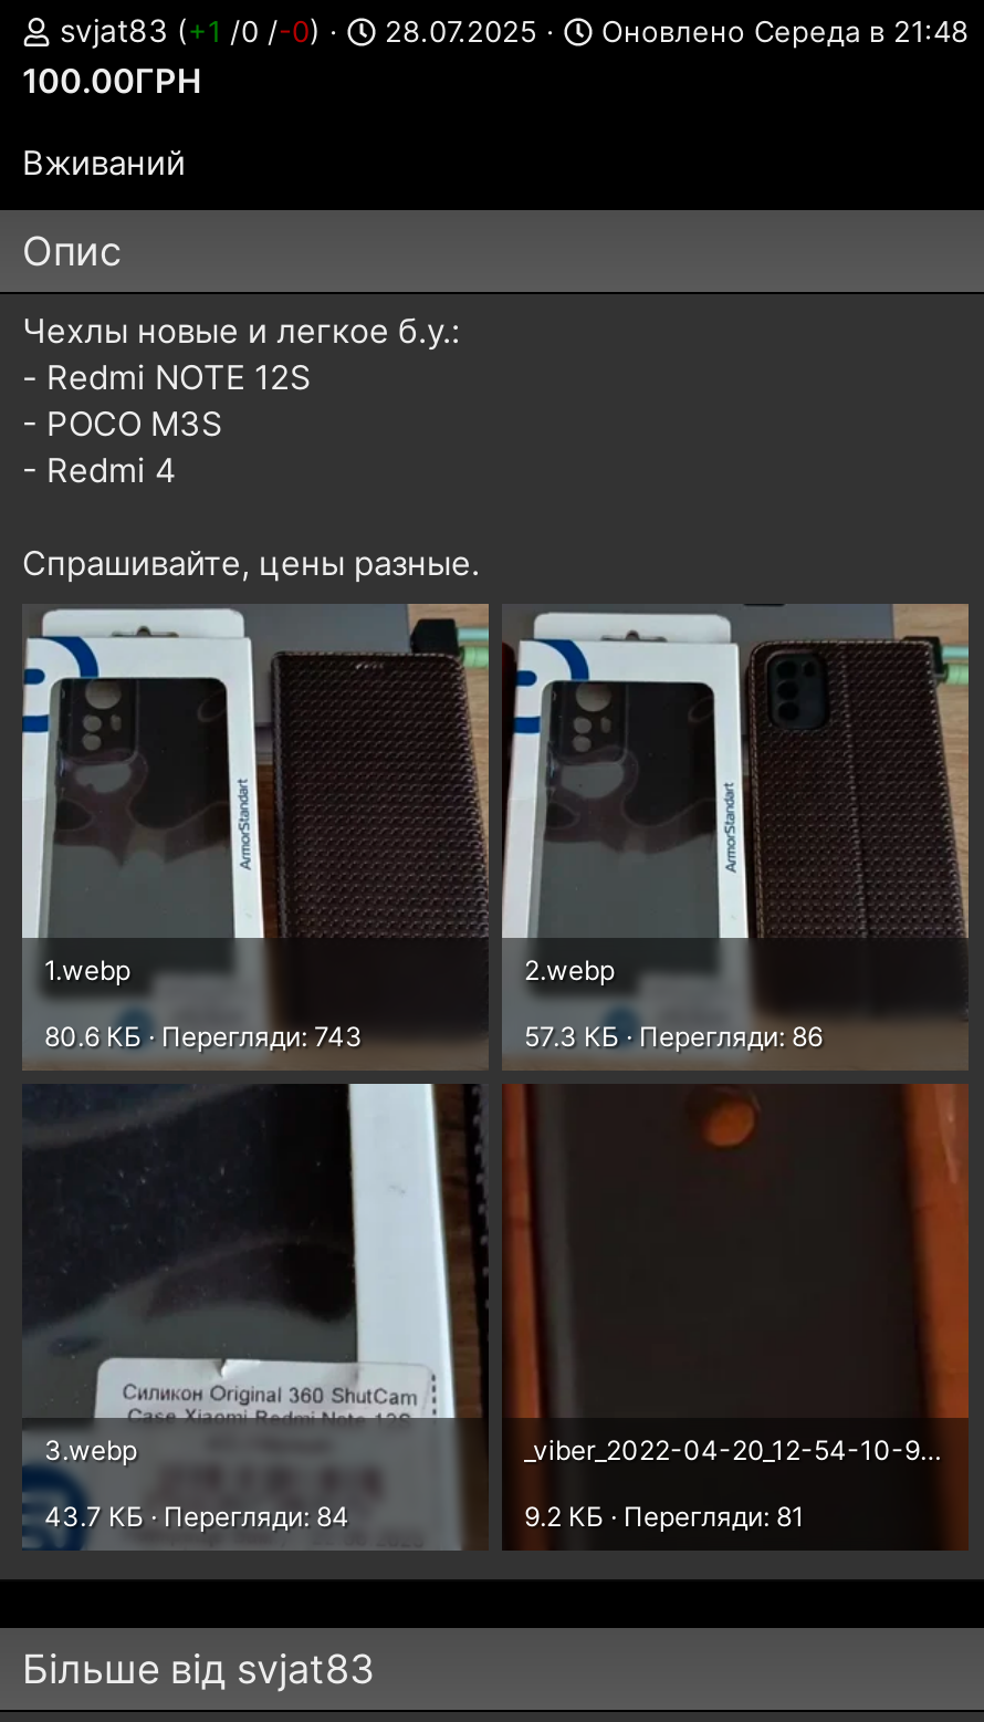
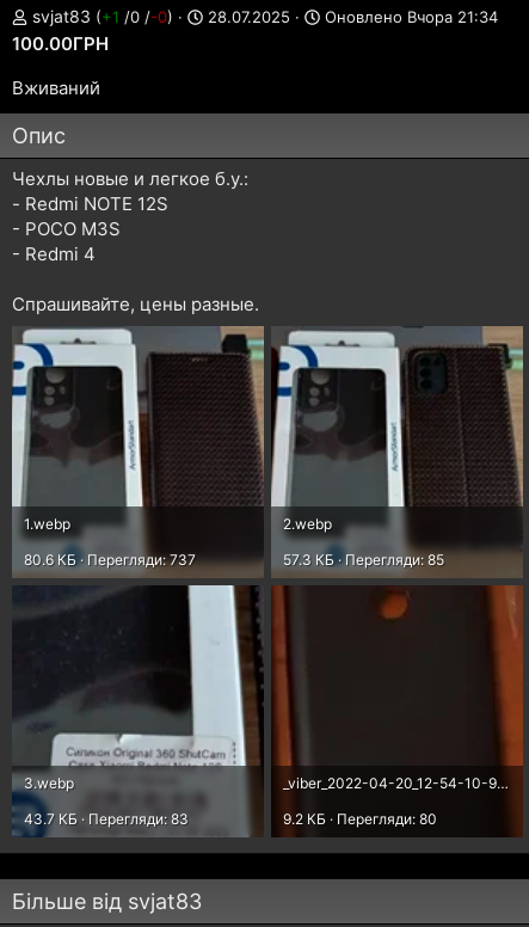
[601,13,969,49] Оновлено Середа в 21:48 -> [325,7,498,26] Оновлено Вчора 21:34
[44,1019,363,1052] 80.6 КБ · Перегляди: 743 -> [24,550,196,568] 80.6 КБ · Перегляди: 737
[524,1019,823,1052] 57.3 КБ · Перегляди: 86 -> [283,550,444,568] 57.3 КБ · Перегляди: 85
[44,1499,349,1532] 43.7 КБ · Перегляди: 84 -> [24,809,189,827] 43.7 КБ · Перегляди: 83
[524,1499,805,1532] 9.2 КБ · Перегляди: 81 -> [283,809,437,827] 9.2 КБ · Перегляди: 80

